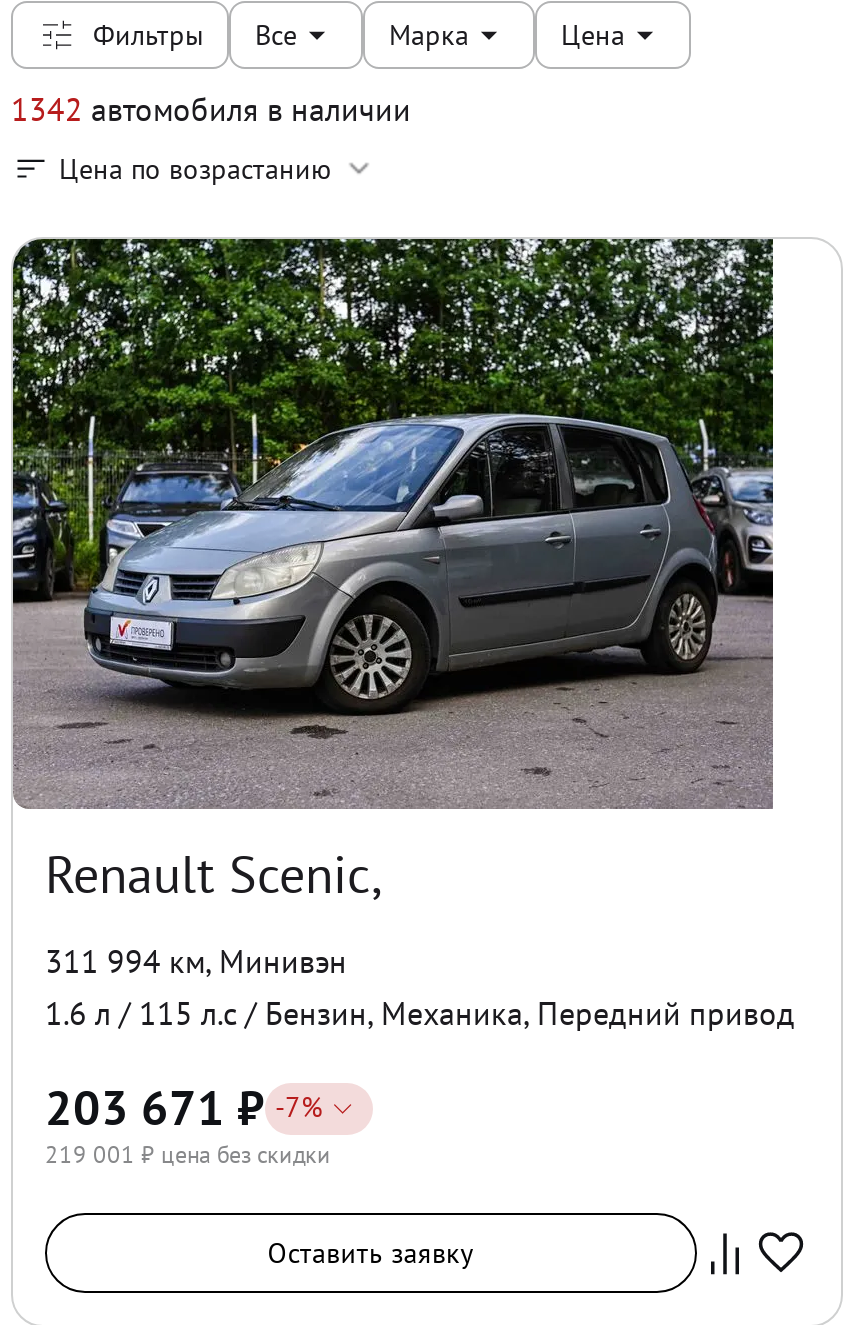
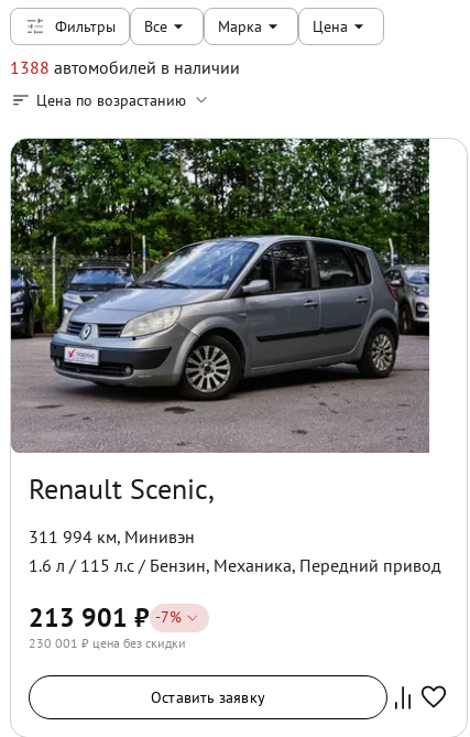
[11,89,411,129] 1342 автомобиля в наличии -> [10,56,240,78] 1388 автомобилей в наличии
[45,1077,323,1139] 203 671 ₽ - 7% -> [29,600,182,635] 213 901 ₽ - 7%
[45,1139,331,1169] 219 001 ₽ цена без скидки -> [29,635,186,651] 230 001 ₽ цена без скидки

